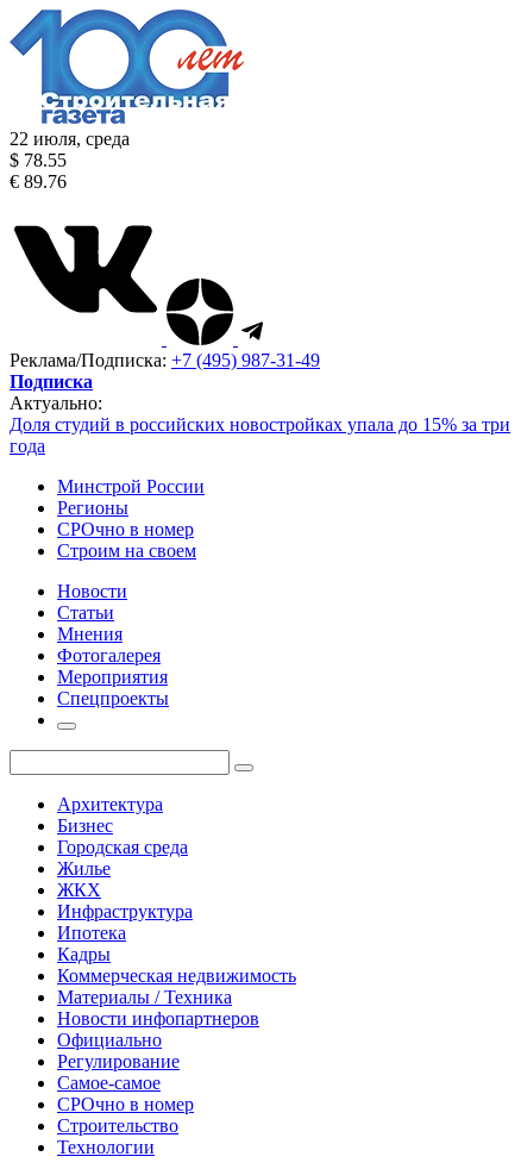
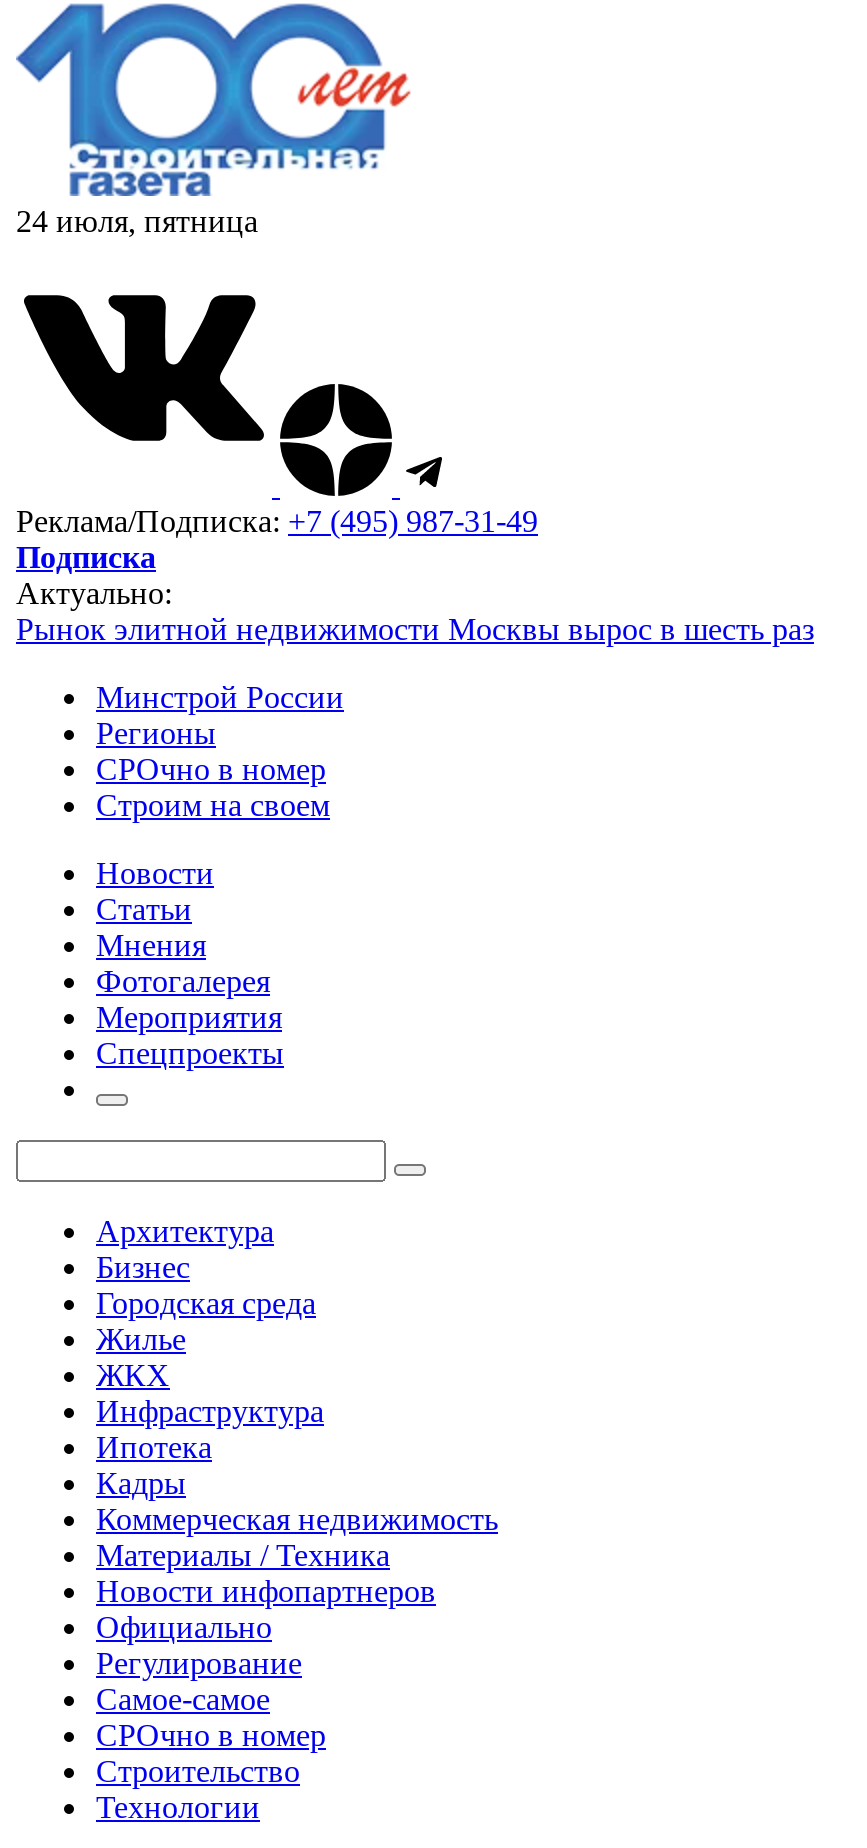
[10,129,130,192] 22 июля, среда | $ 78.55 | € 89.76 -> [16,204,258,238] 24 июля, пятница
[10,414,510,456] Доля студий в российских новостройках упала до 15% за три | года -> [16,612,814,646] Рынок элитной недвижимости Москвы вырос в шесть раз

